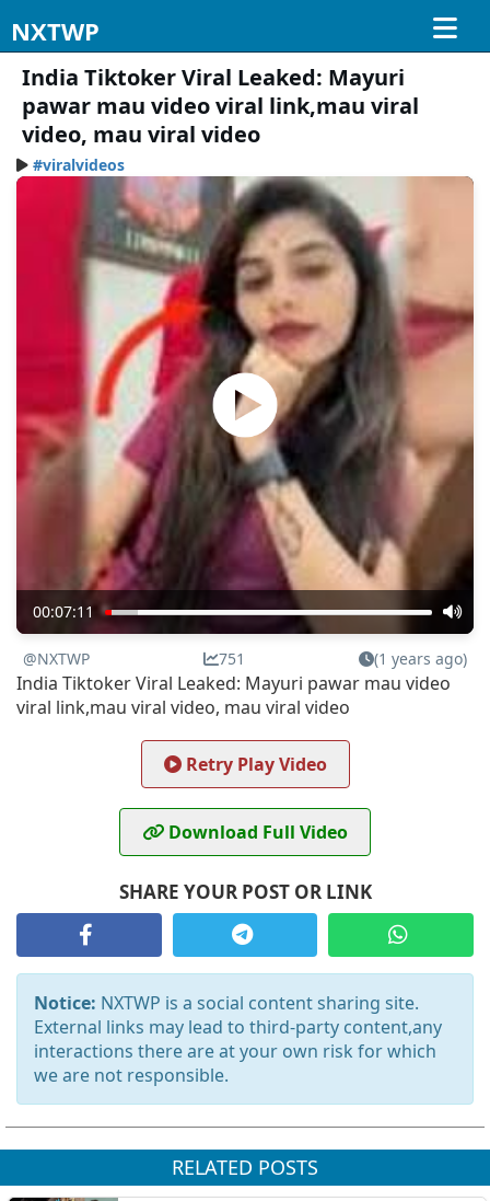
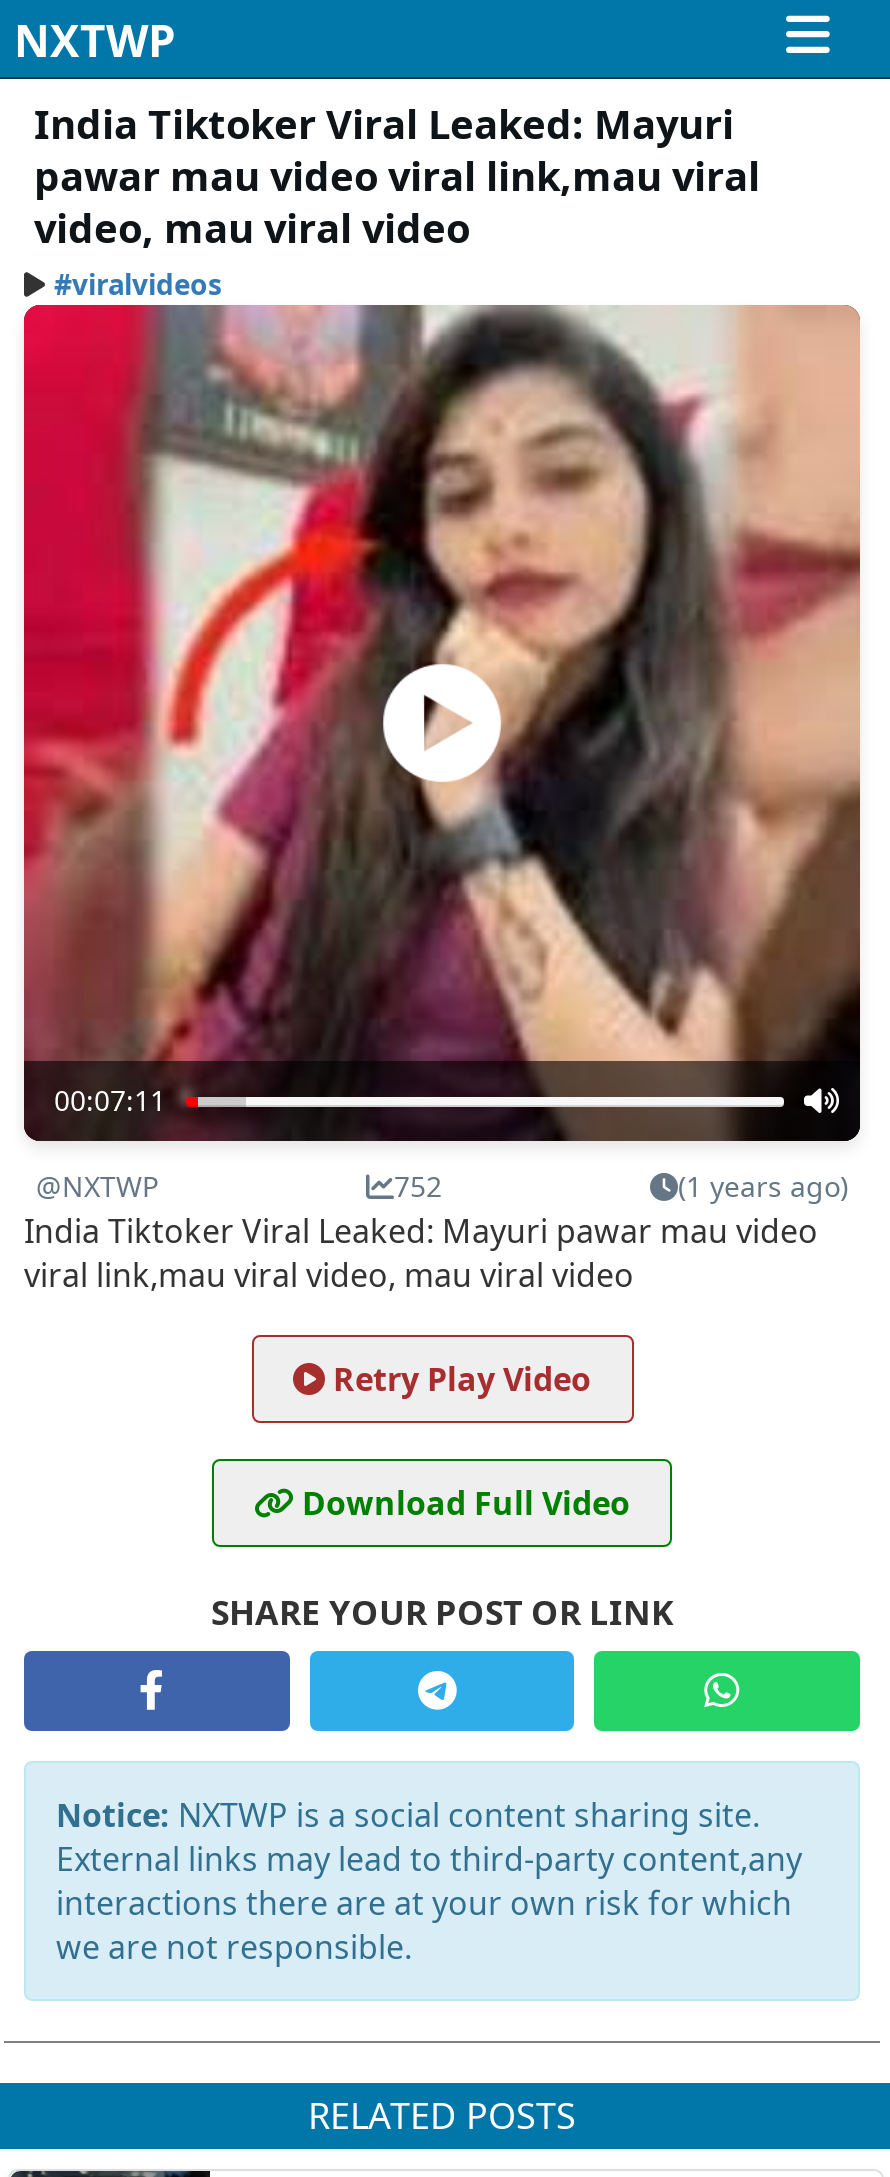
[219,648,245,669] 751 -> [394,1167,442,1205] 752

